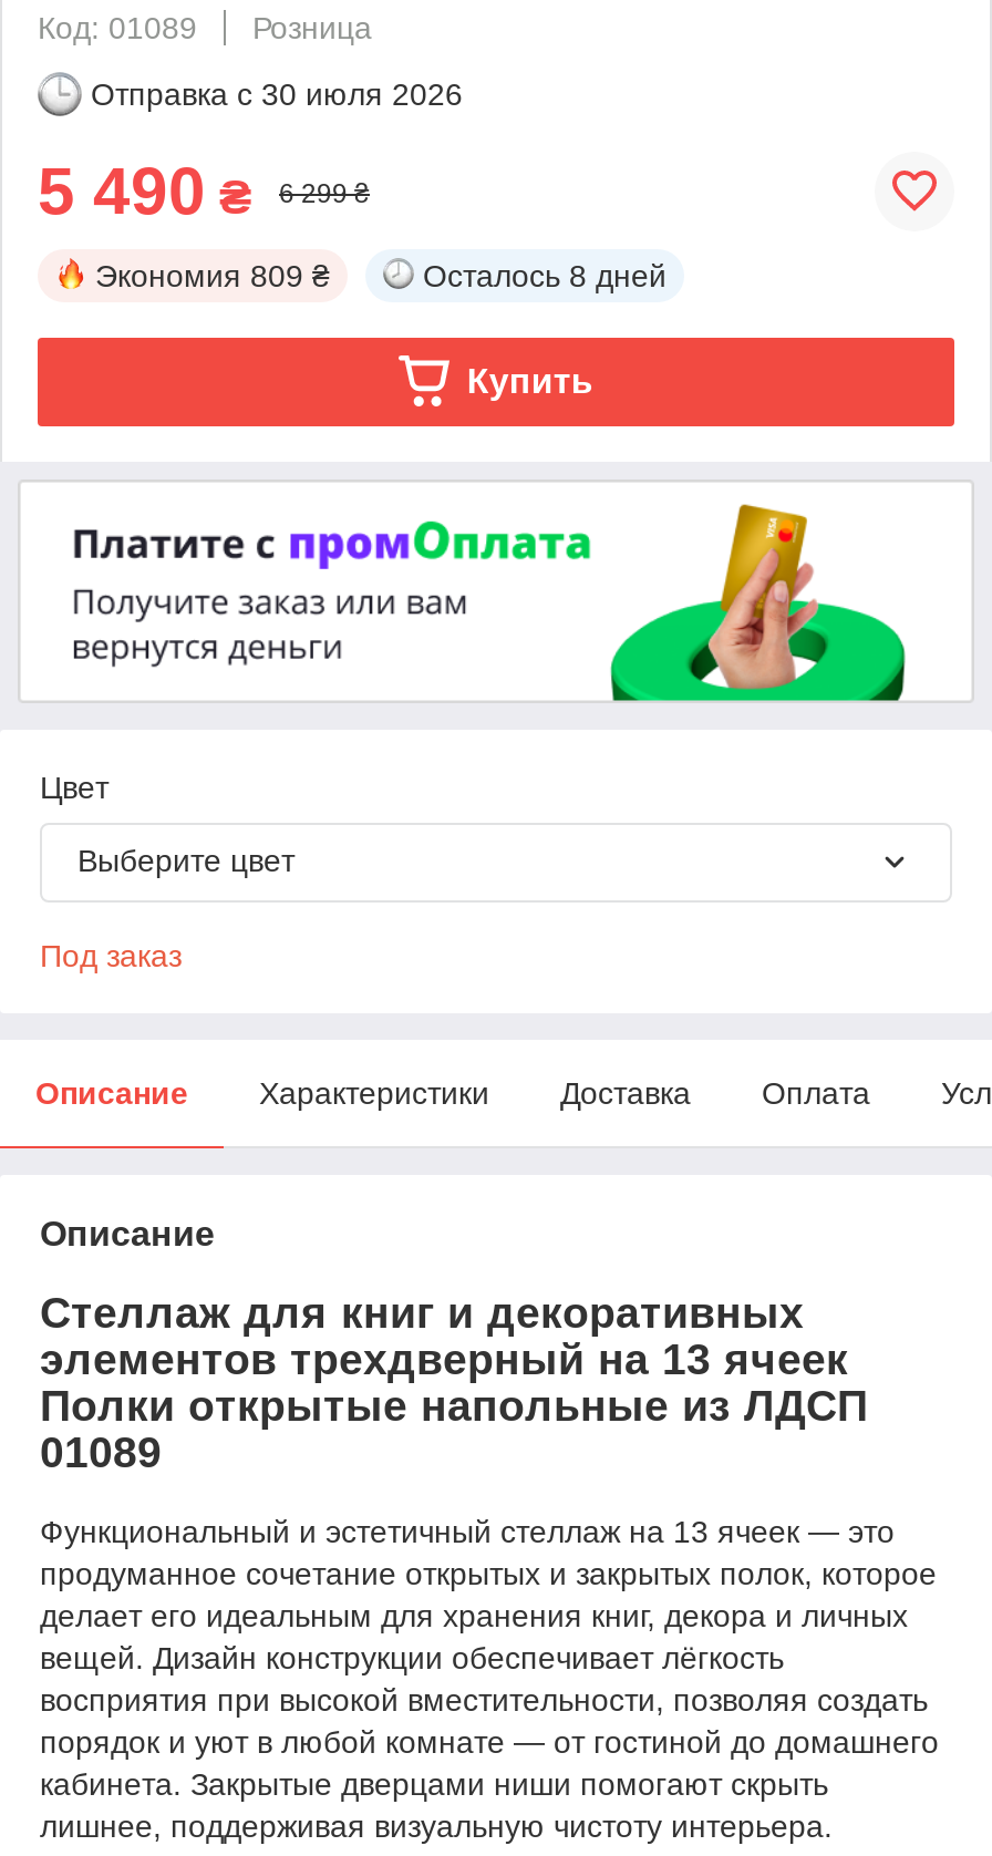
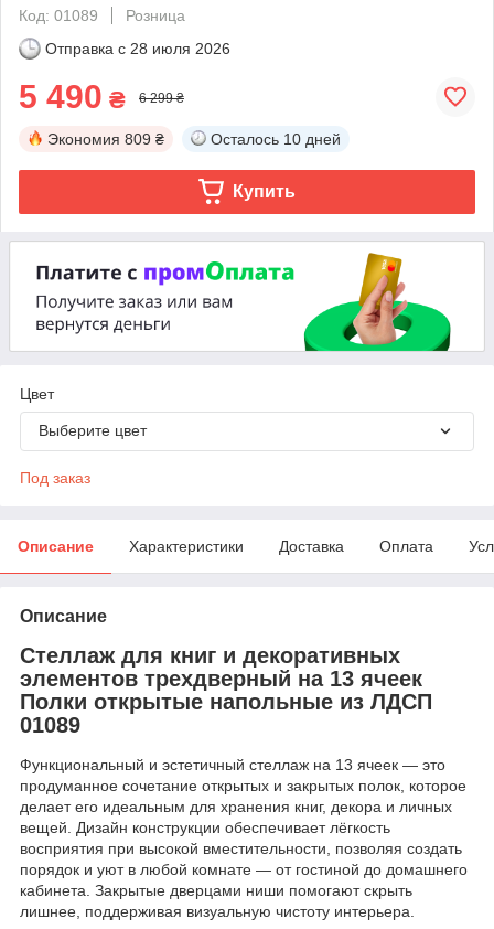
[91,76,463,111] Отправка с 30 июля 2026 -> [45,39,230,57] Отправка с 28 июля 2026
[423,258,666,293] Осталось 8 дней -> [211,130,341,148] Осталось 10 дней

